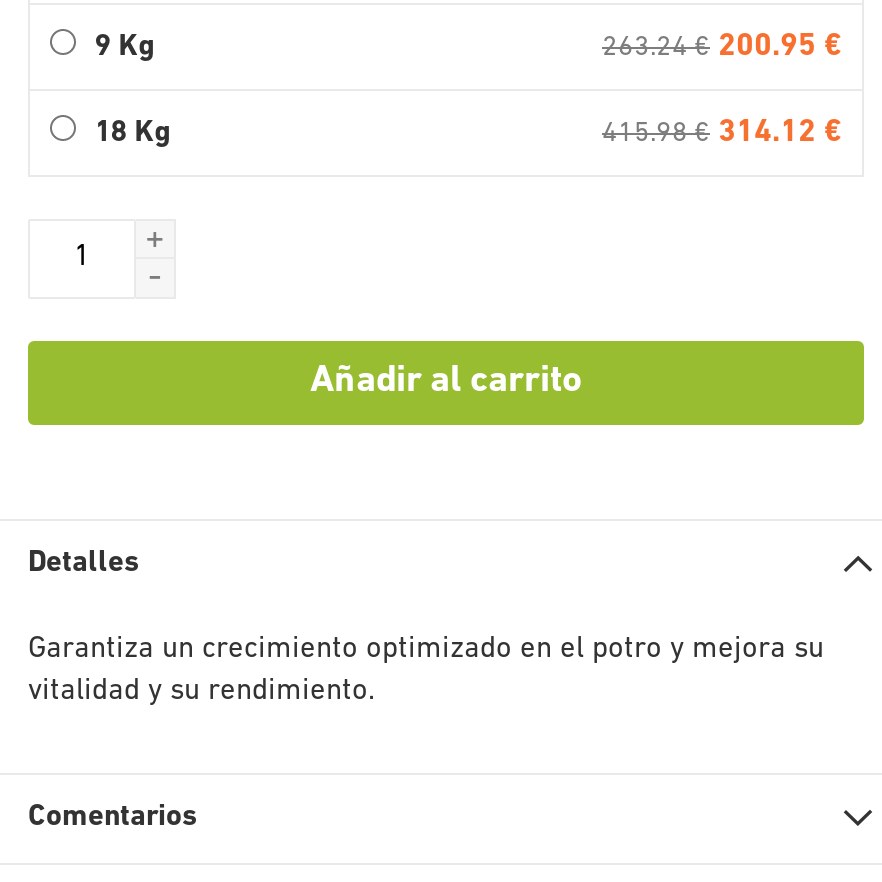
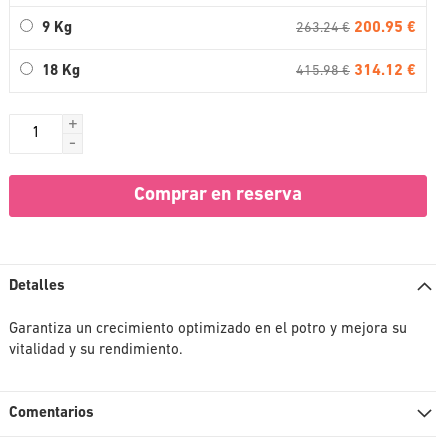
[310,363,582,401] Añadir al carrito -> [134,186,302,205] Comprar en reserva

